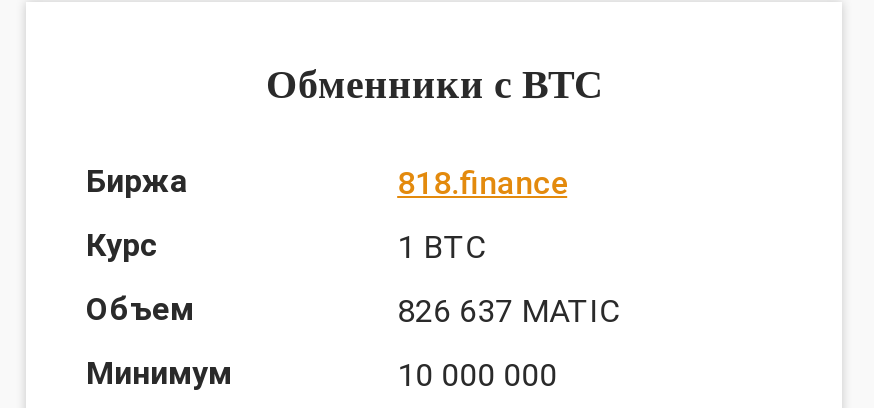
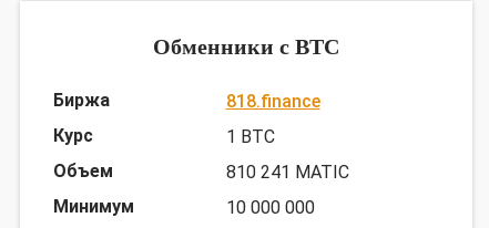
[397,292,619,330] 826 637 MATIC -> [226,162,349,183] 810 241 MATIC

